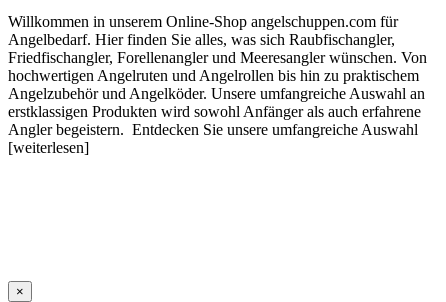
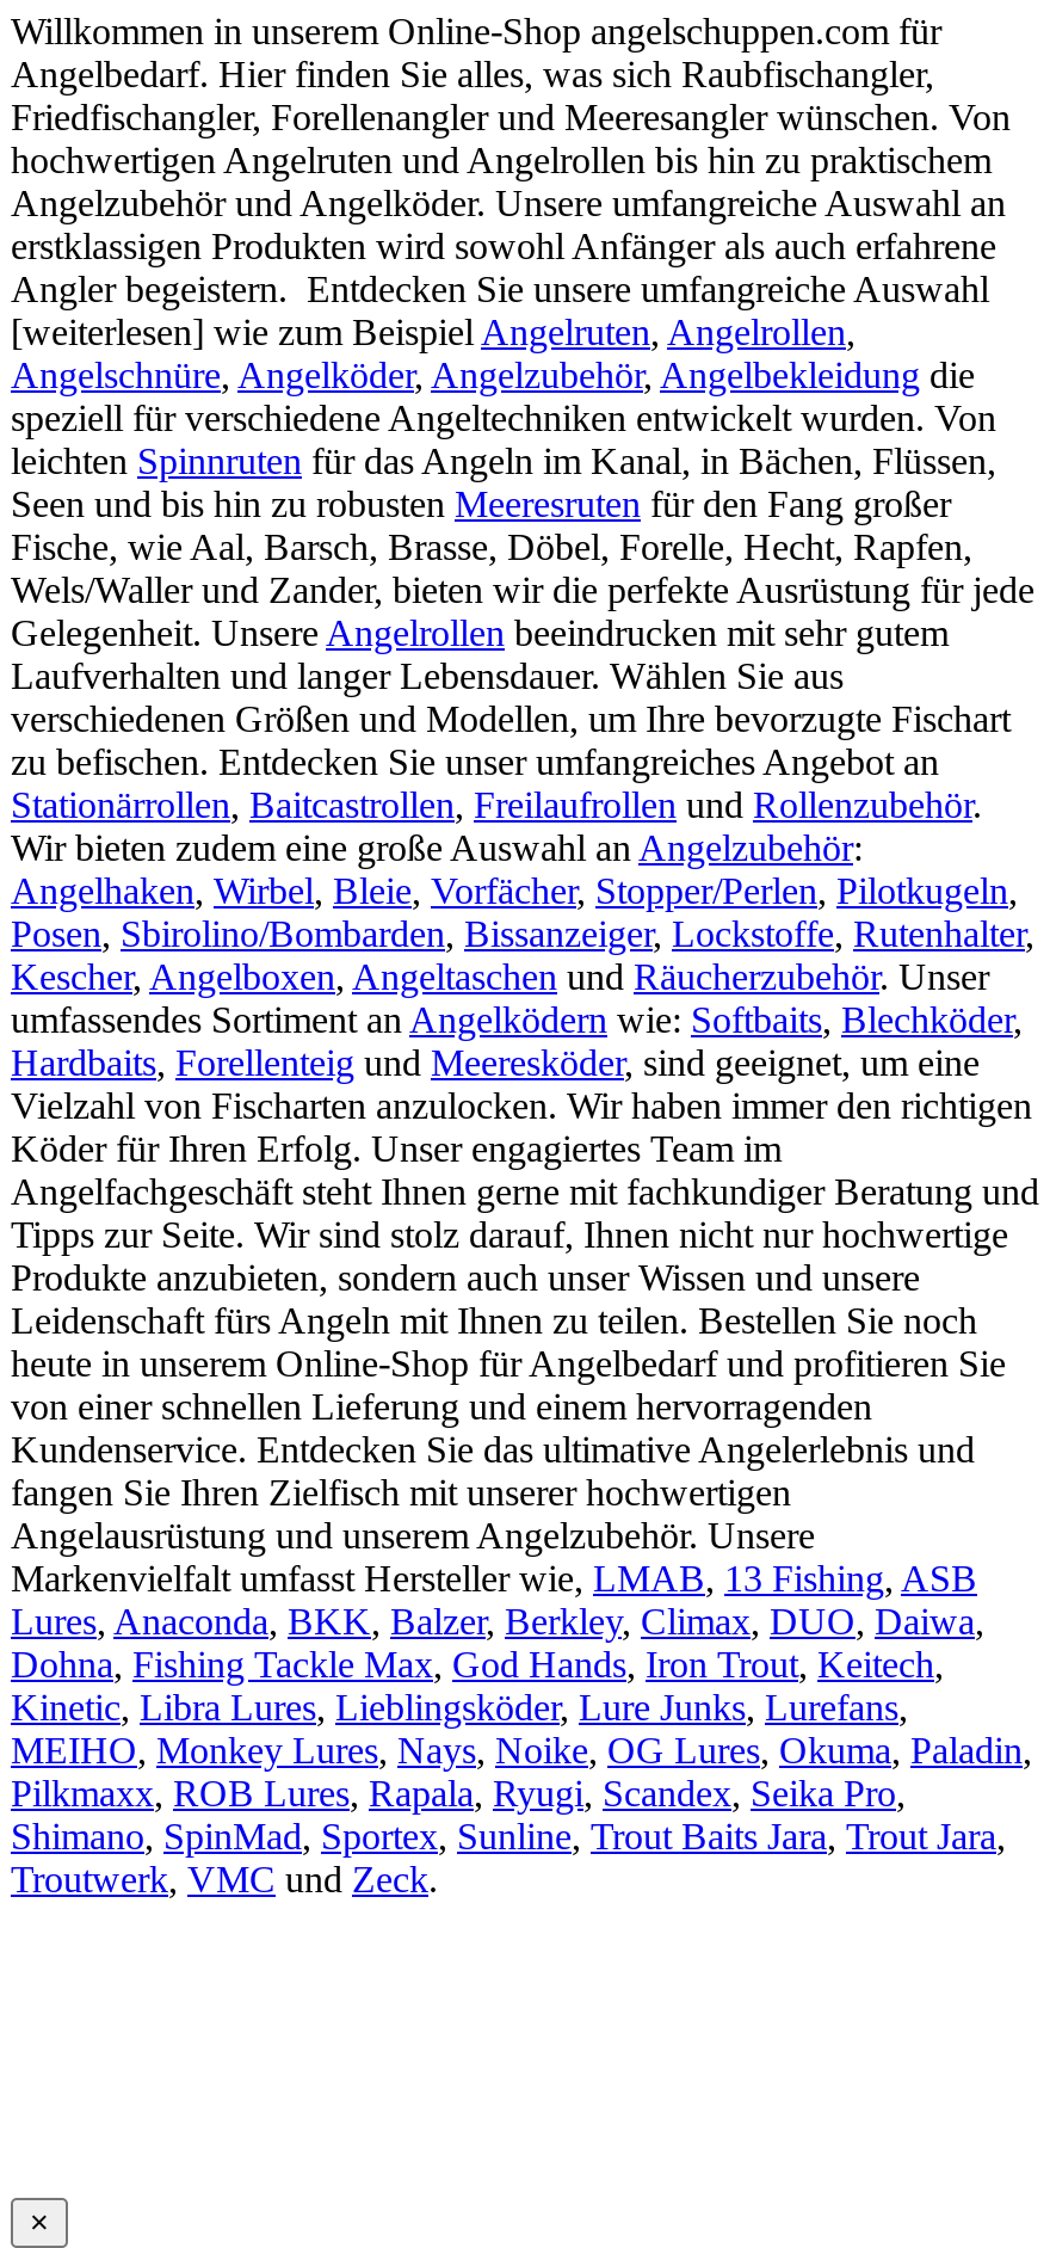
[8,139,89,156] [weiterlesen] -> [11,312,1039,1899] [weiterlesen] wie zum Beispiel Angelruten, Angelrollen, | Angelschnüre, Angelköder,Angelzubehör, Angelbekleidung die | speziell für verschiedene Angeltechniken entwickelt wurden. Von | leichten Spinnruten für das Angeln im Kanal, in Bächen, Flüssen, | Seen und bis hin zu robusten Meeresruten für den Fang großer | Fische, wie Aal, Barsch, Brasse, Döbel, Forelle, Hecht, Rapfen, | Wels/Waller und Zander, bieten wir die perfekte Ausrüstung für jede | Gelegenheit. Unsere Angelrollen beeindrucken mit sehr gutem | Laufverhalten und langer Lebensdauer. Wählen Sie aus | verschiedenen Größen und Modellen, um Ihre bevorzugte Fischart | zu befischen. Entdecken Sie unser umfangreiches Angebot an | Stationärrollen, Baitcastrollen, Freilaufrollen und Rollenzubehör. | Wir bieten zudem eine große Auswahl an Angelzubehör: | Angelhaken, Wirbel, Bleie, Vorfächer, Stopper/Perlen, Pilotkugeln, | Posen, Sbirolino/Bombarden, Bissanzeiger,Lockstoffe, Rutenhalter, | Kescher, Angelboxen, Angeltaschen und Räucherzubehör. Unser | umfassendes Sortiment anAngelködern wie: Softbaits, Blechköder, | Hardbaits, Forellenteig und Meeresköder, sind geeignet, um eine | Vielzahl von Fischarten anzulocken. Wir haben immer den richtigen | Köder für Ihren Erfolg. Unser engagiertes Team im | Angelfachgeschäft steht Ihnen gerne mit fachkundiger Beratung und | Tipps zur Seite. Wir sind stolz darauf, Ihnen nicht nur hochwertige | Produkte anzubieten, sondern auch unser Wissen und unsere | Leidenschaft fürs Angeln mit Ihnen zu teilen. Bestellen Sie noch | heute in unserem Online-Shop für Angelbedarf und profitieren Sie | von einer schnellen Lieferung und einem hervorragenden | Kundenservice. Entdecken Sie das ultimative Angelerlebnis und | fangen Sie Ihren Zielfisch mit unserer hochwertigen | Angelausrüstung und unserem Angelzubehör. Unsere | Markenvielfalt umfasst Hersteller wie, LMAB, 13 Fishing, ASB | Lures, Anaconda, BKK, Balzer, Berkley, Climax, DUO, Daiwa, | Dohna, Fishing Tackle Max, God Hands, Iron Trout, Keitech, | Kinetic, Libra Lures, Lieblingsköder, Lure Junks, Lurefans, | MEIHO, Monkey Lures, Nays, Noike, OG Lures, Okuma, Paladin, | Pilkmaxx, ROB Lures, Rapala, Ryugi, Scandex, Seika Pro, | Shimano, SpinMad, Sportex, Sunline, Trout Baits Jara, Trout Jara, | Troutwerk, VMC undZeck.

